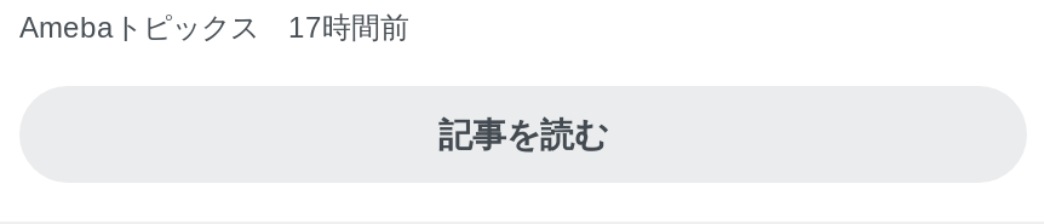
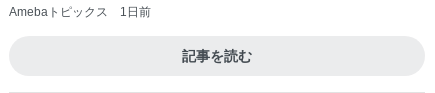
[19,11,409,45] Amebaトピックス 17時間前 -> [9,5,151,19] Amebaトピックス 1日前

